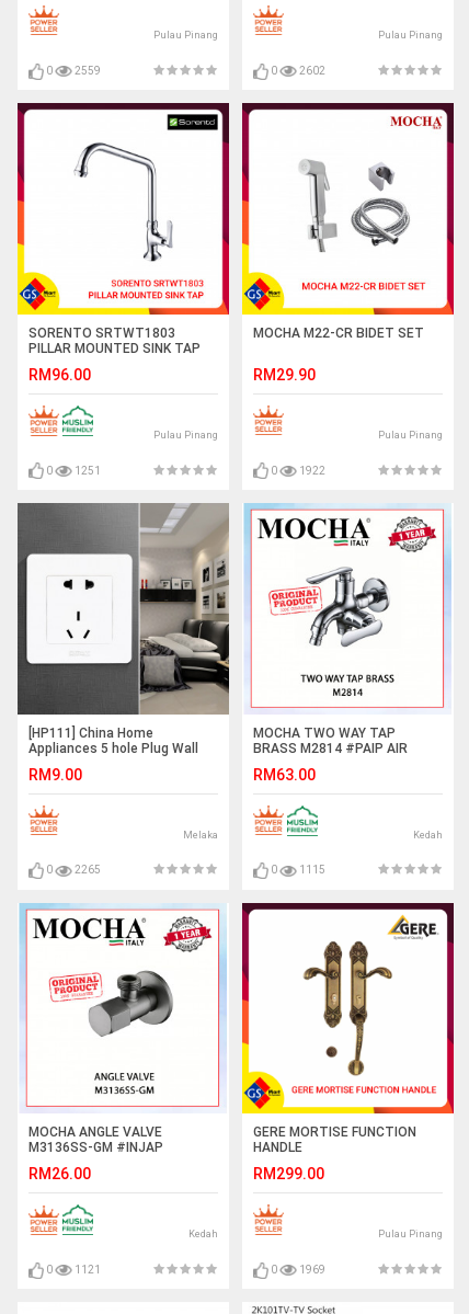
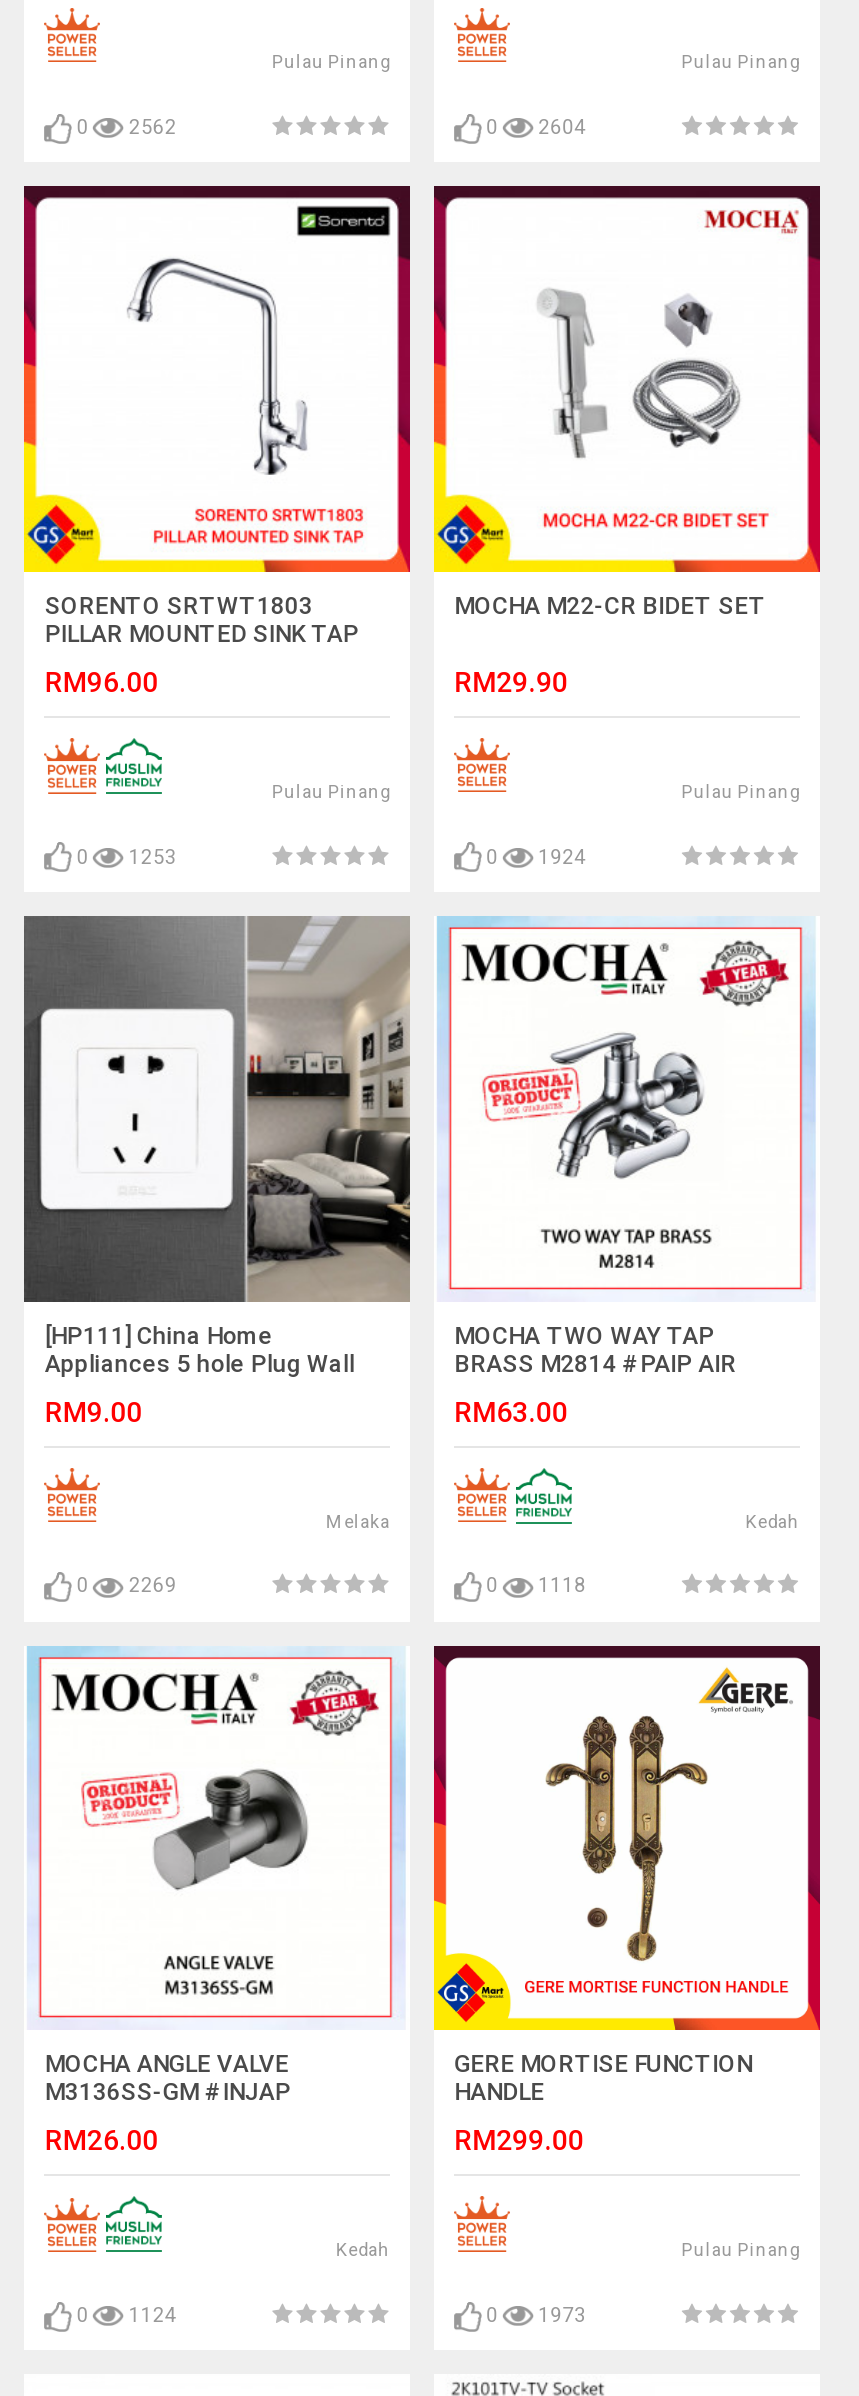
[44,65,101,77] 0 2559 -> [73,116,177,138] 0 2562
[269,65,326,77] 0 2602 -> [482,116,586,138] 0 2604
[44,464,101,476] 0 1251 -> [73,845,177,867] 0 1253
[269,464,326,476] 0 1922 -> [482,845,586,867] 0 1924
[44,864,101,876] 0 2265 -> [73,1575,177,1597] 0 2269
[269,864,326,876] 0 1115 -> [482,1575,586,1597] 0 1118
[44,1264,101,1276] 0 1121 -> [73,2304,177,2326] 0 1124
[269,1264,326,1276] 0 1969 -> [482,2304,586,2326] 0 1973

